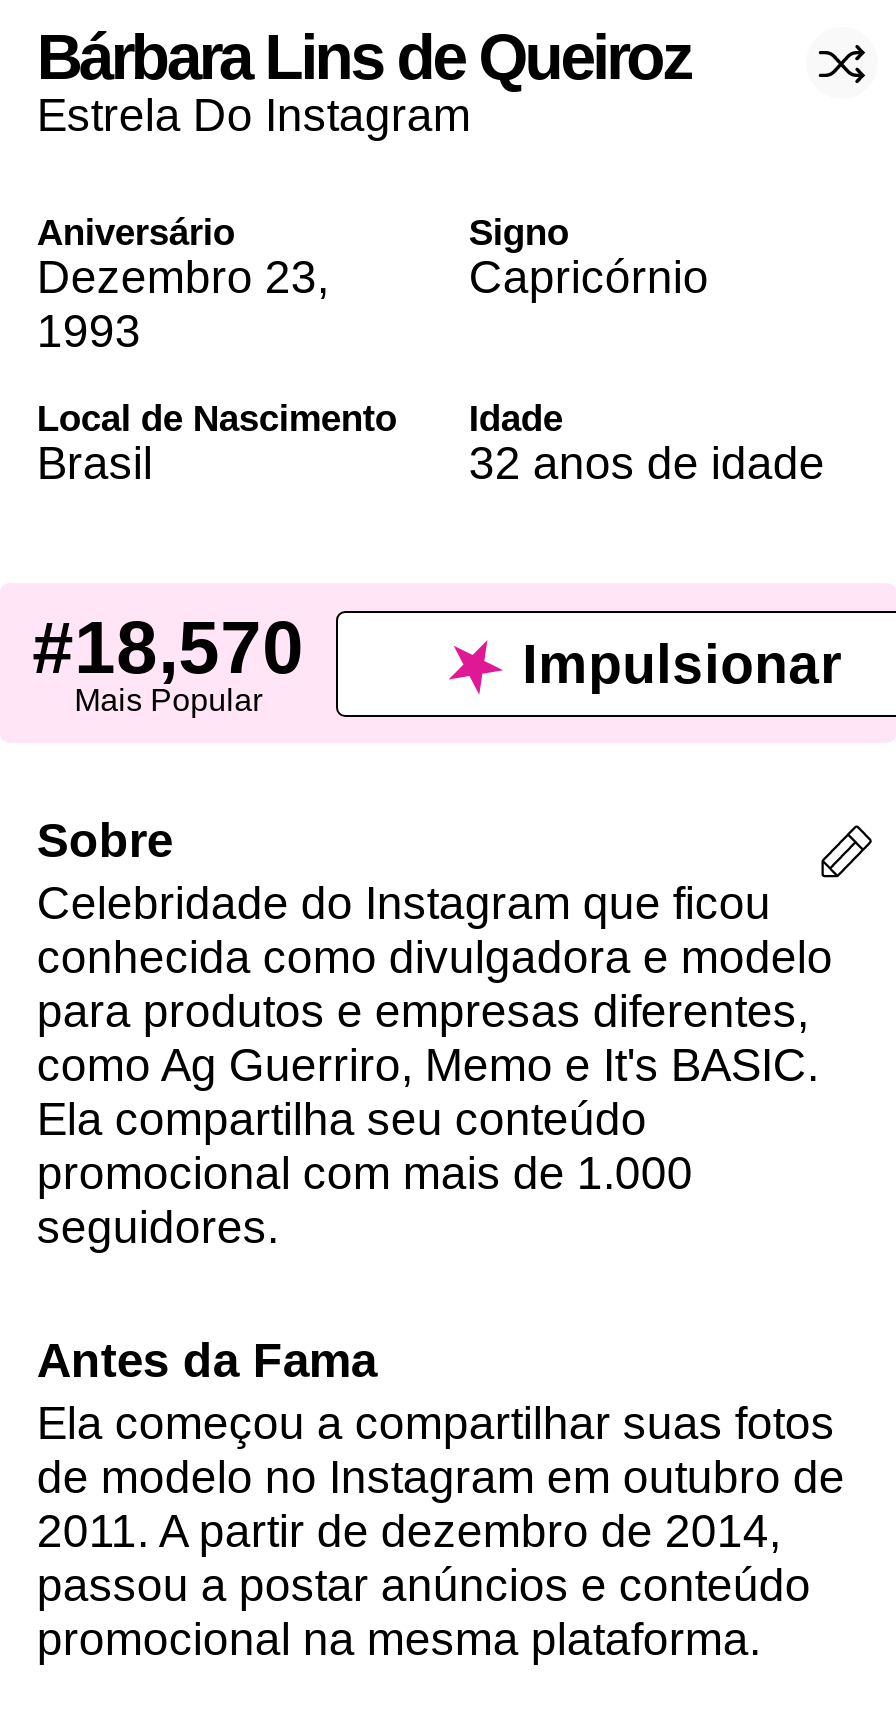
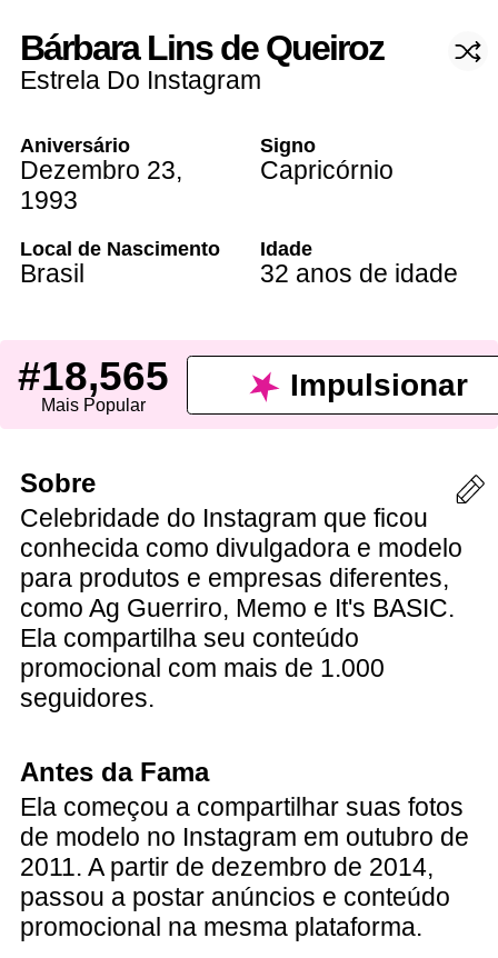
[32,606,304,688] #18,570 -> [18,353,169,398] #18,565

